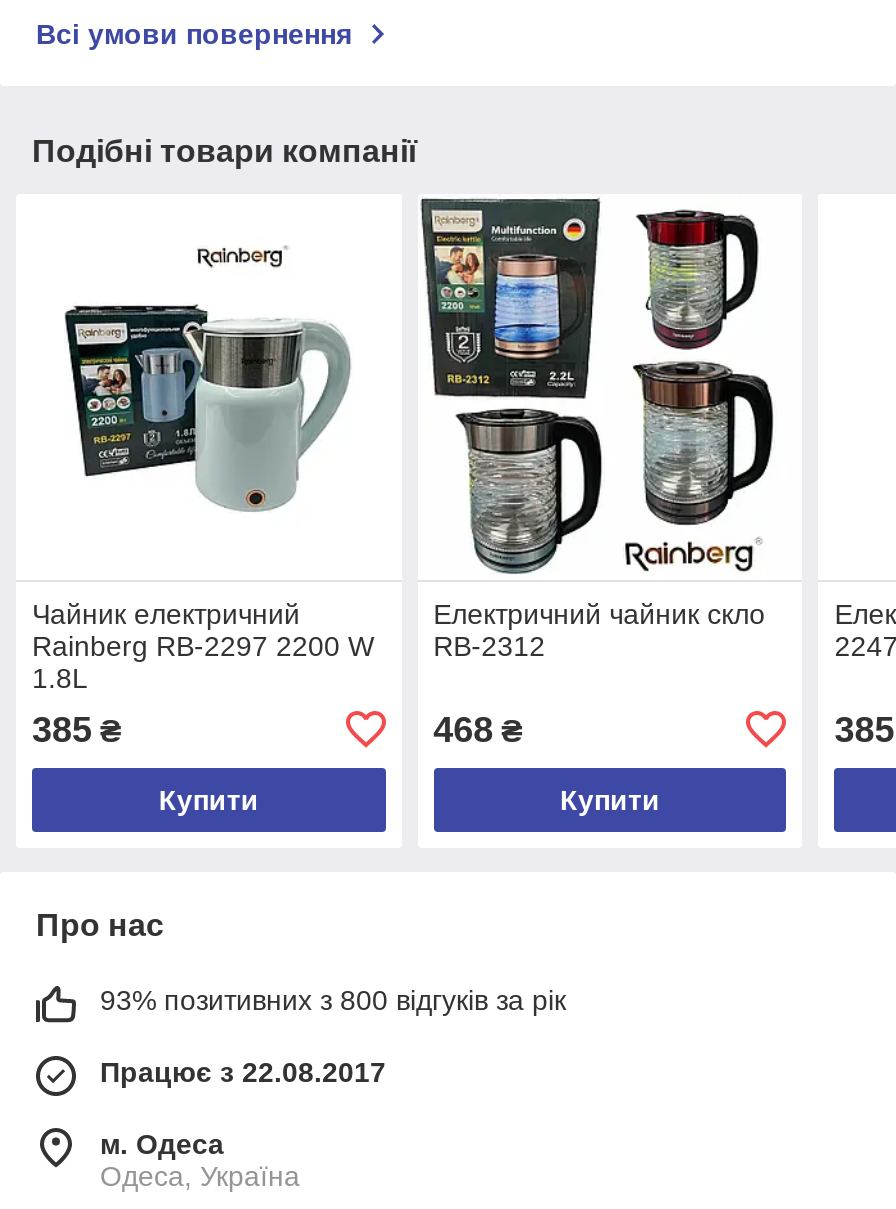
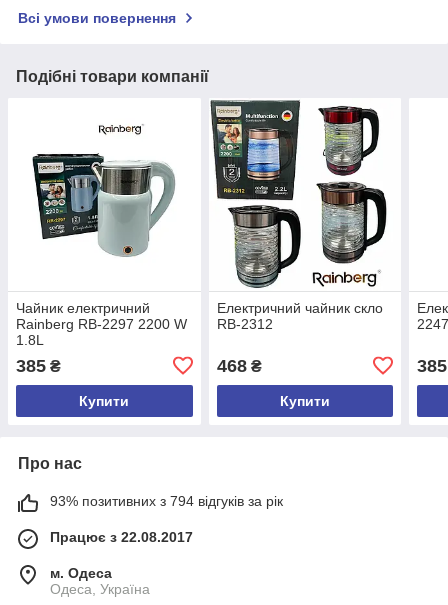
[100,984,566,1016] 93% позитивних з 800 відгуків за рік -> [50,493,283,509] 93% позитивних з 794 відгуків за рік

